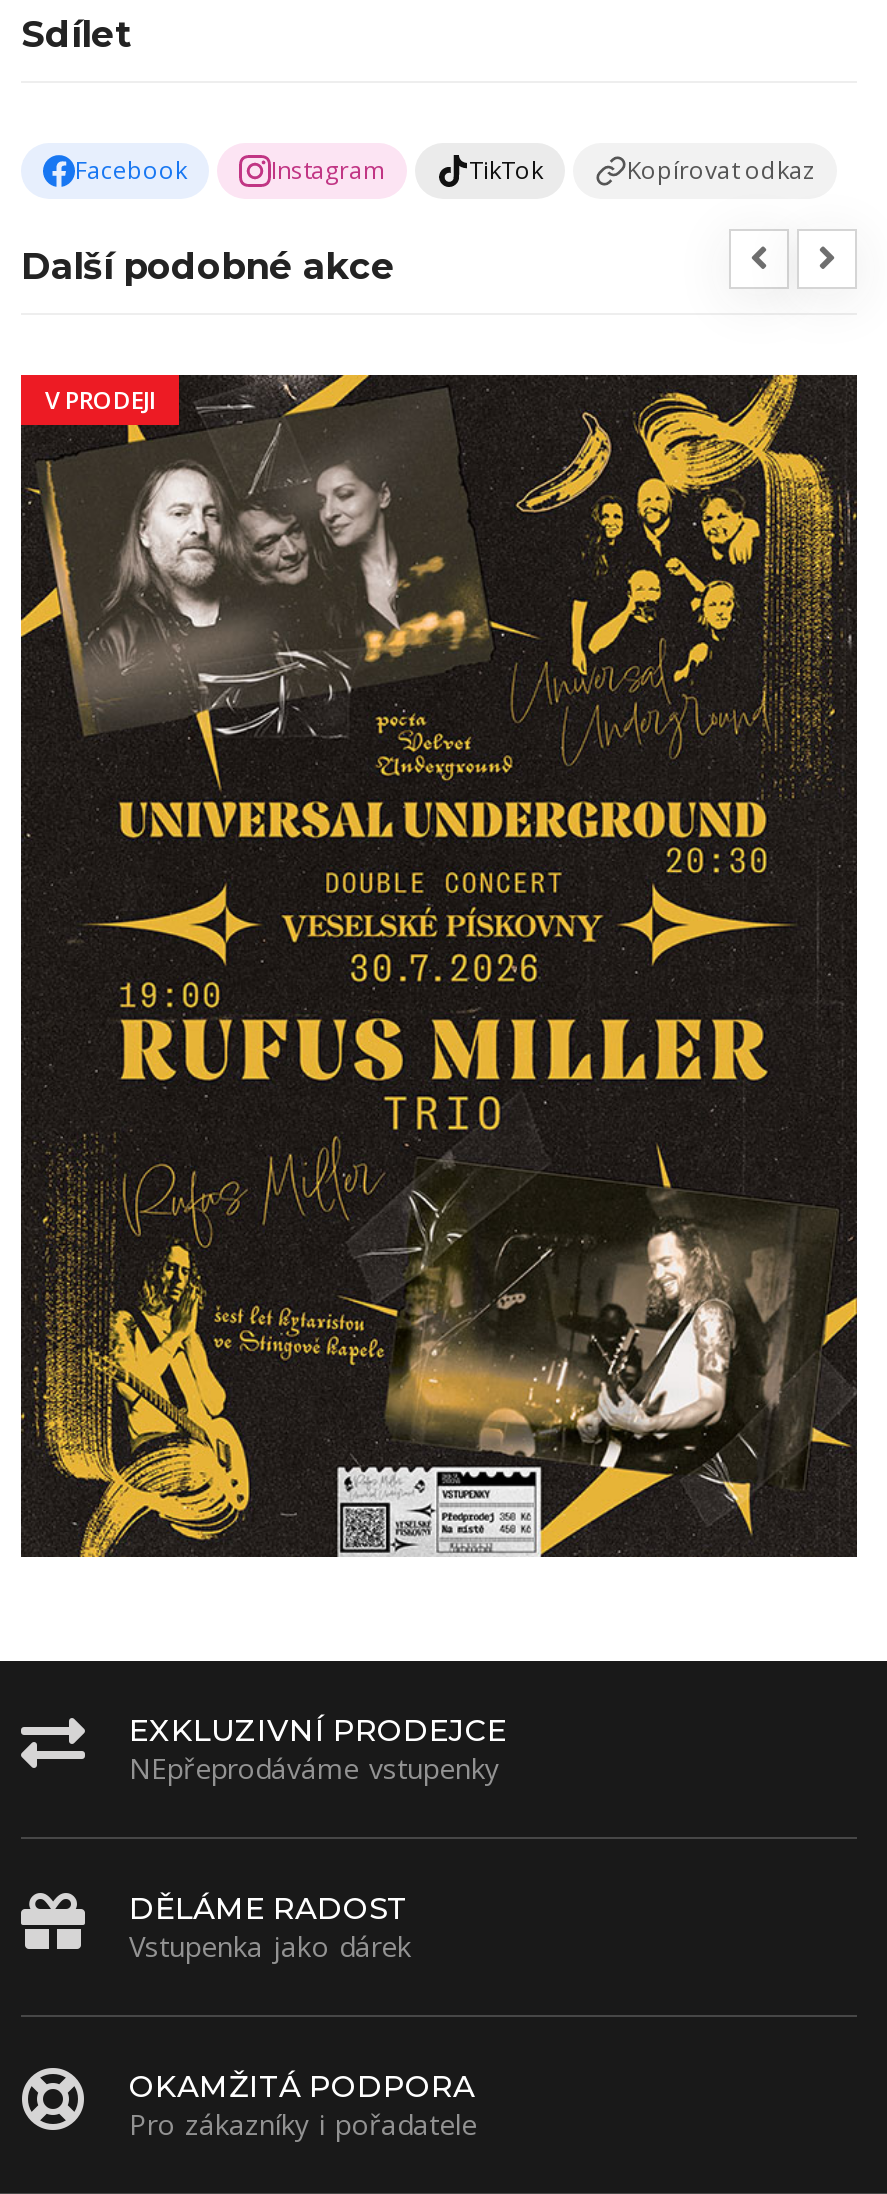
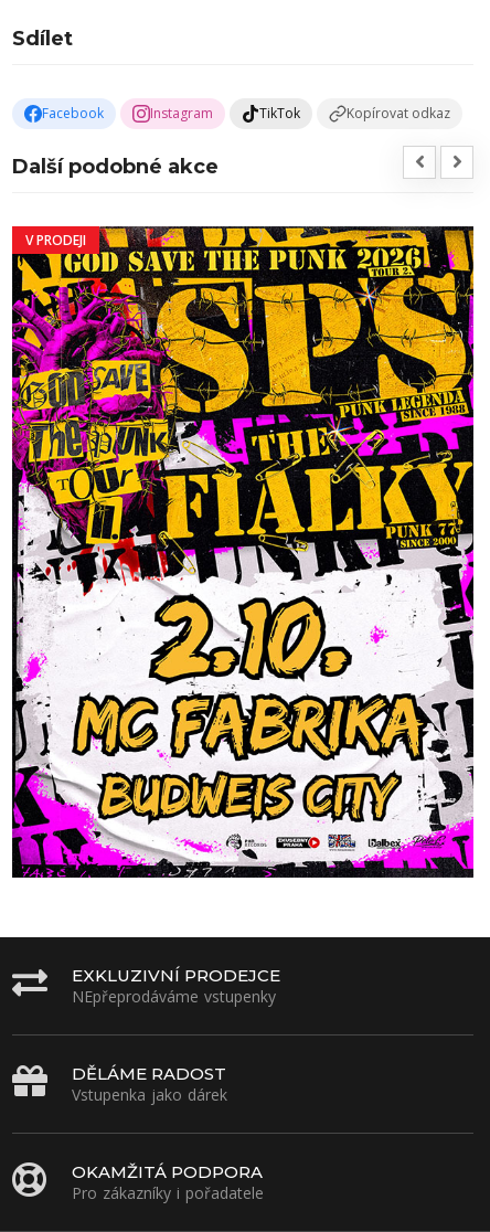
[19,373,859,1559] [image] -> [11,225,475,879] [image]

